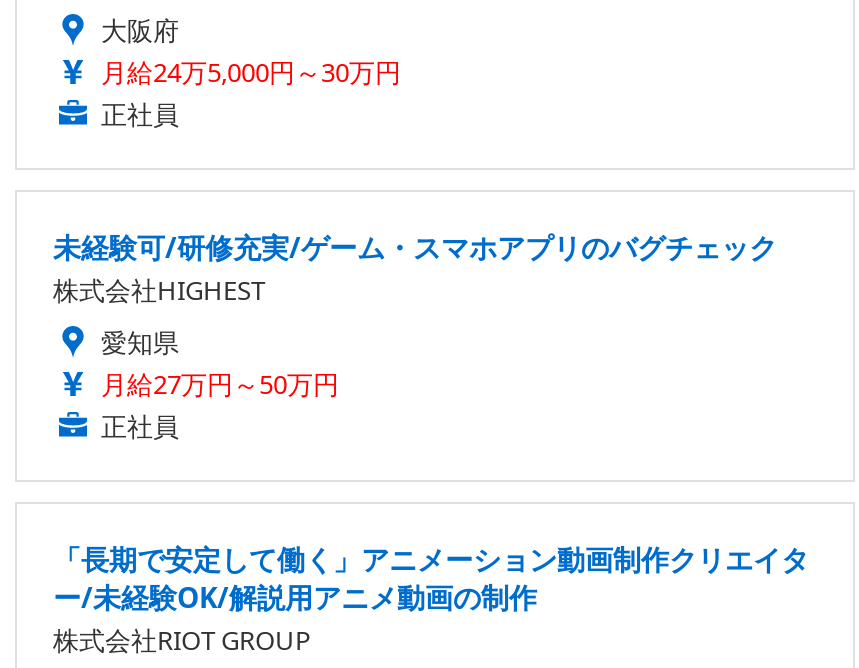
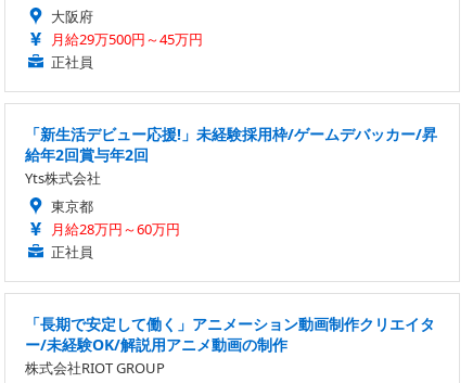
[101,54,401,90] 月給24万5,000円～30万円 -> [51,29,203,49] 月給29万500円～45万円
[53,228,777,402] 未経験可/研修充実/ゲーム・スマホアプリのバグチェック | 株式会社HIGHEST | 愛知県 | 月給27万円～50万円 -> [25,124,437,239] 「新生活デビュー応援!」未経験採用枠/ゲームデバッカー/昇 | 給年2回賞与年2回 | Yts株式会社 | 東京都 | 月給28万円～60万円

